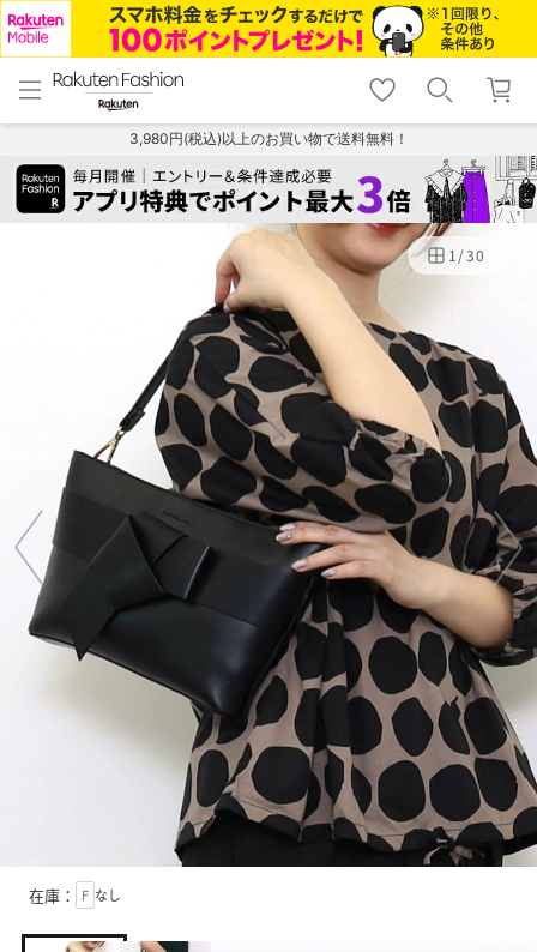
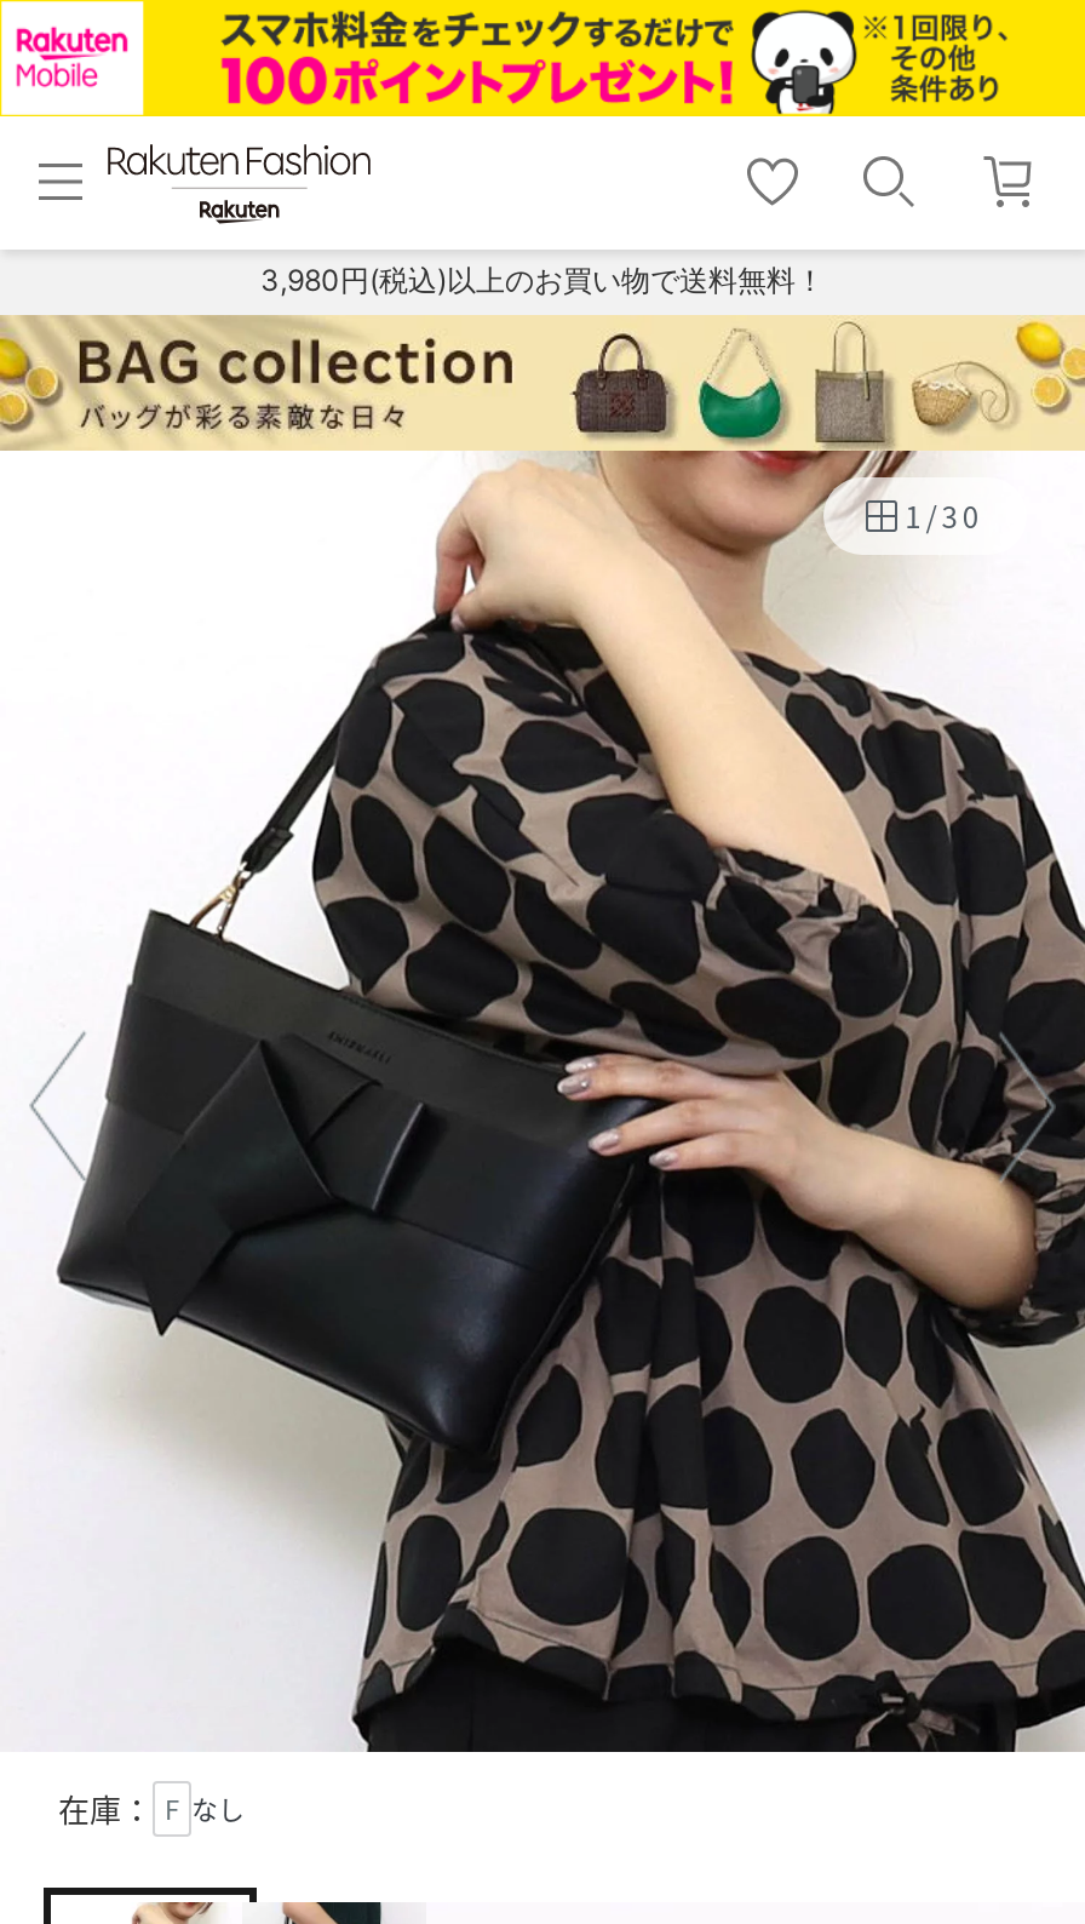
[4,155,533,224] [image] -> [7,315,1078,453] [image]

